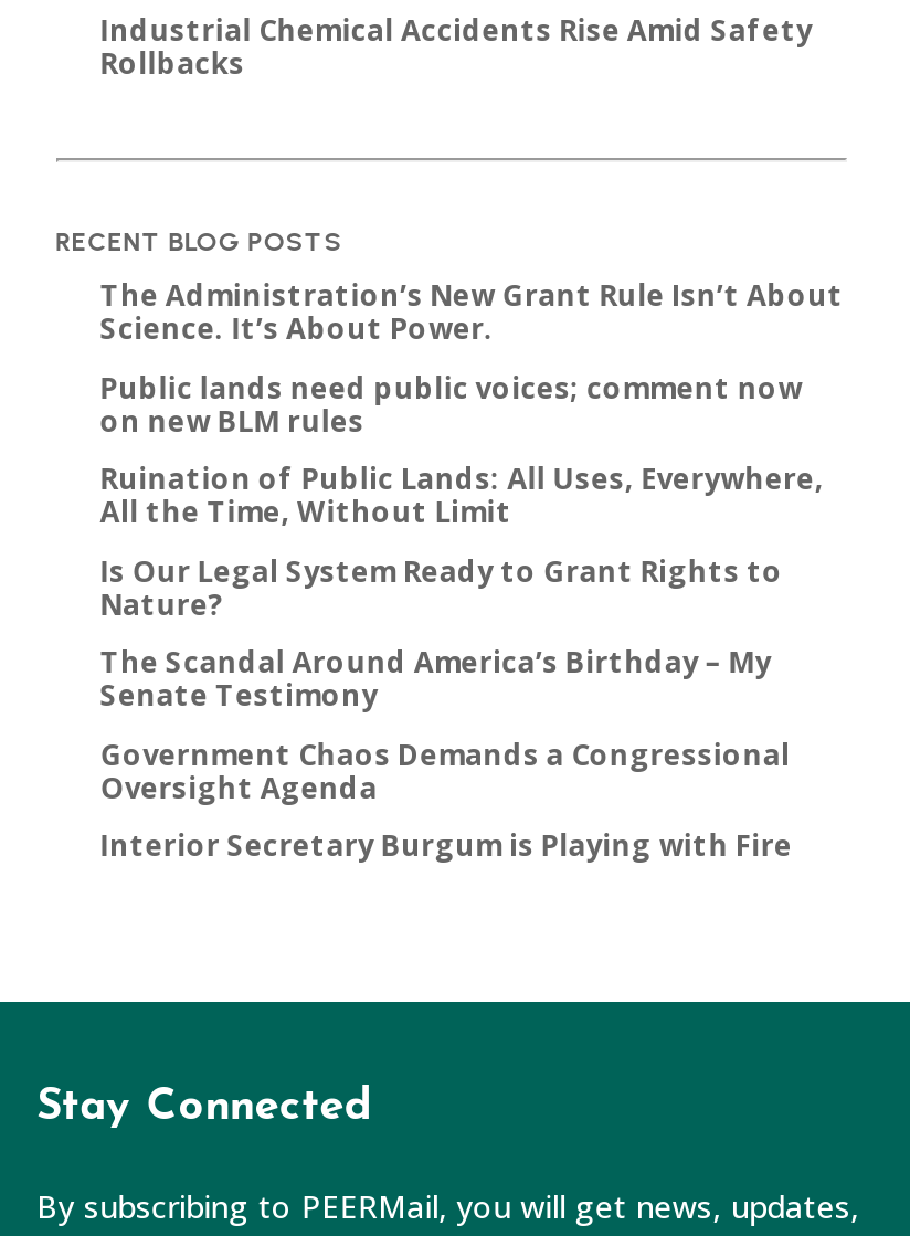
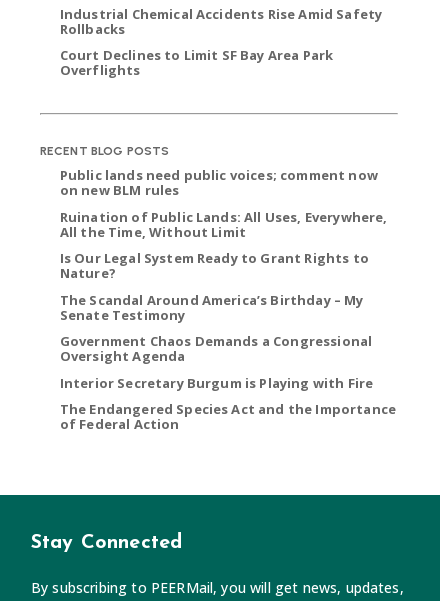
none -> [60,46,333,79] Court Declines to Limit SF Bay Area Park | Overflights
[100,275,843,348] The Administration’s New Grant Rule Isn’t About | Science. It’s About Power. -> none
none -> [60,400,396,433] The Endangered Species Act and the Importance | of Federal Action

